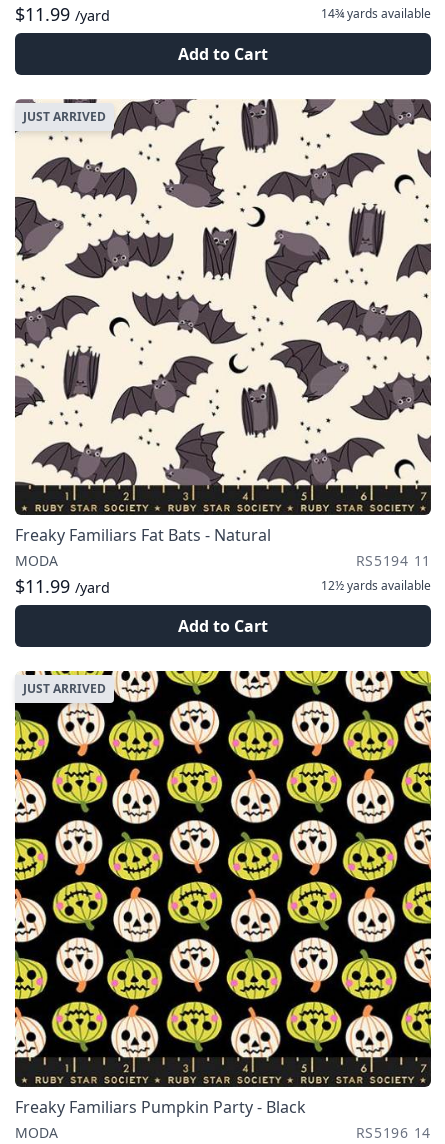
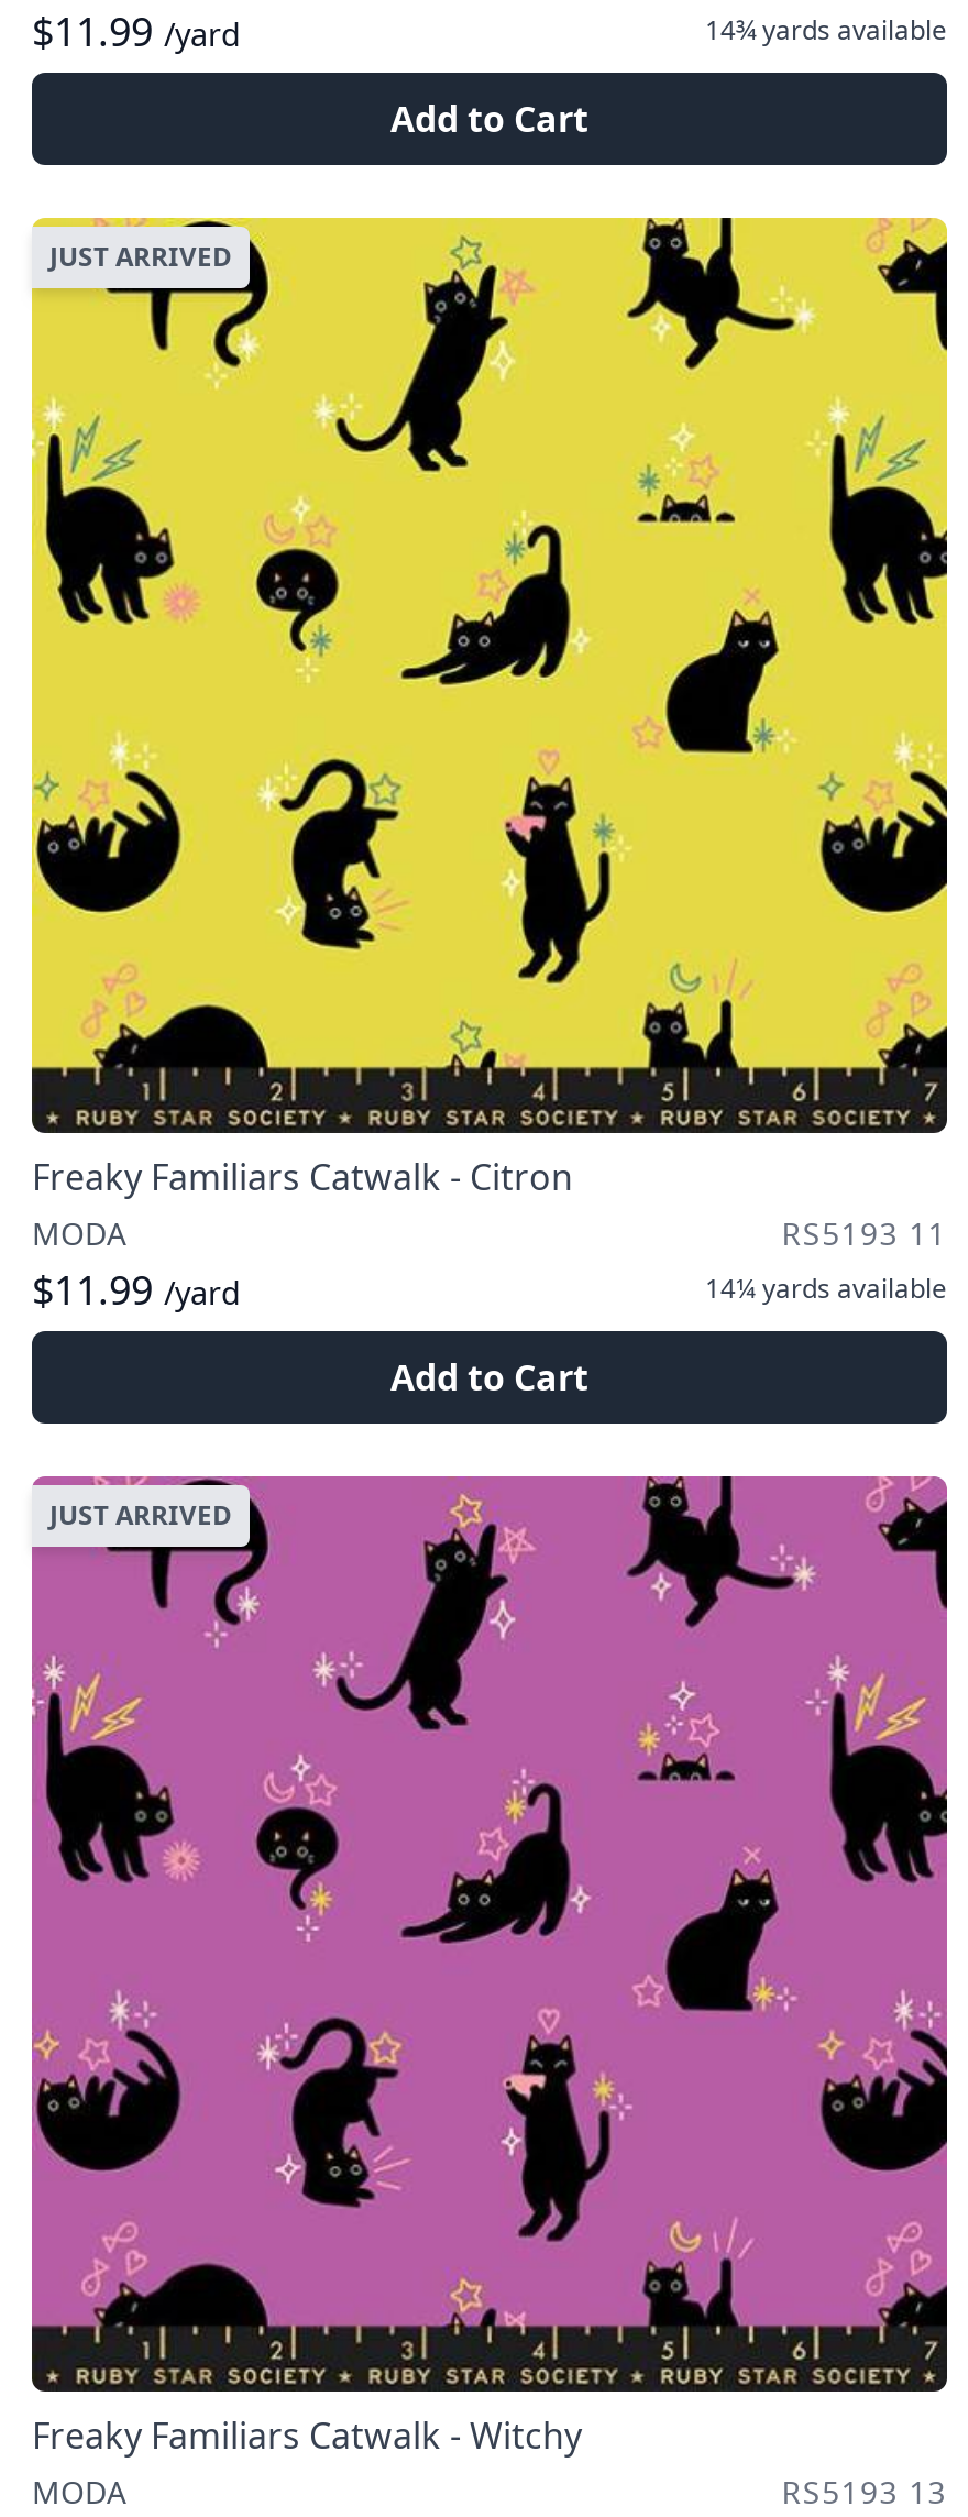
[14,98,432,546] [image] | Freaky Familiars Fat Bats - Natural -> [30,216,949,1201] [image] | Freaky Familiars Catwalk - Citron
[356,551,431,570] RS5194 11 -> [781,1212,947,1254] RS5193 11
[321,577,431,594] 12½ yards available -> [705,1270,947,1307] 14¼ yards available
[14,670,432,1118] [image] | Freaky Familiars Pumpkin Party - Black -> [30,1474,949,2460] [image] | Freaky Familiars Catwalk - Witchy
[356,1123,431,1142] RS5196 14 -> [781,2471,947,2513] RS5193 13

